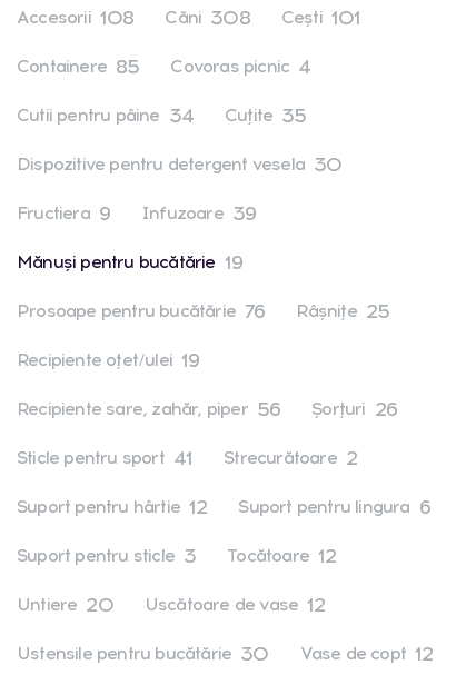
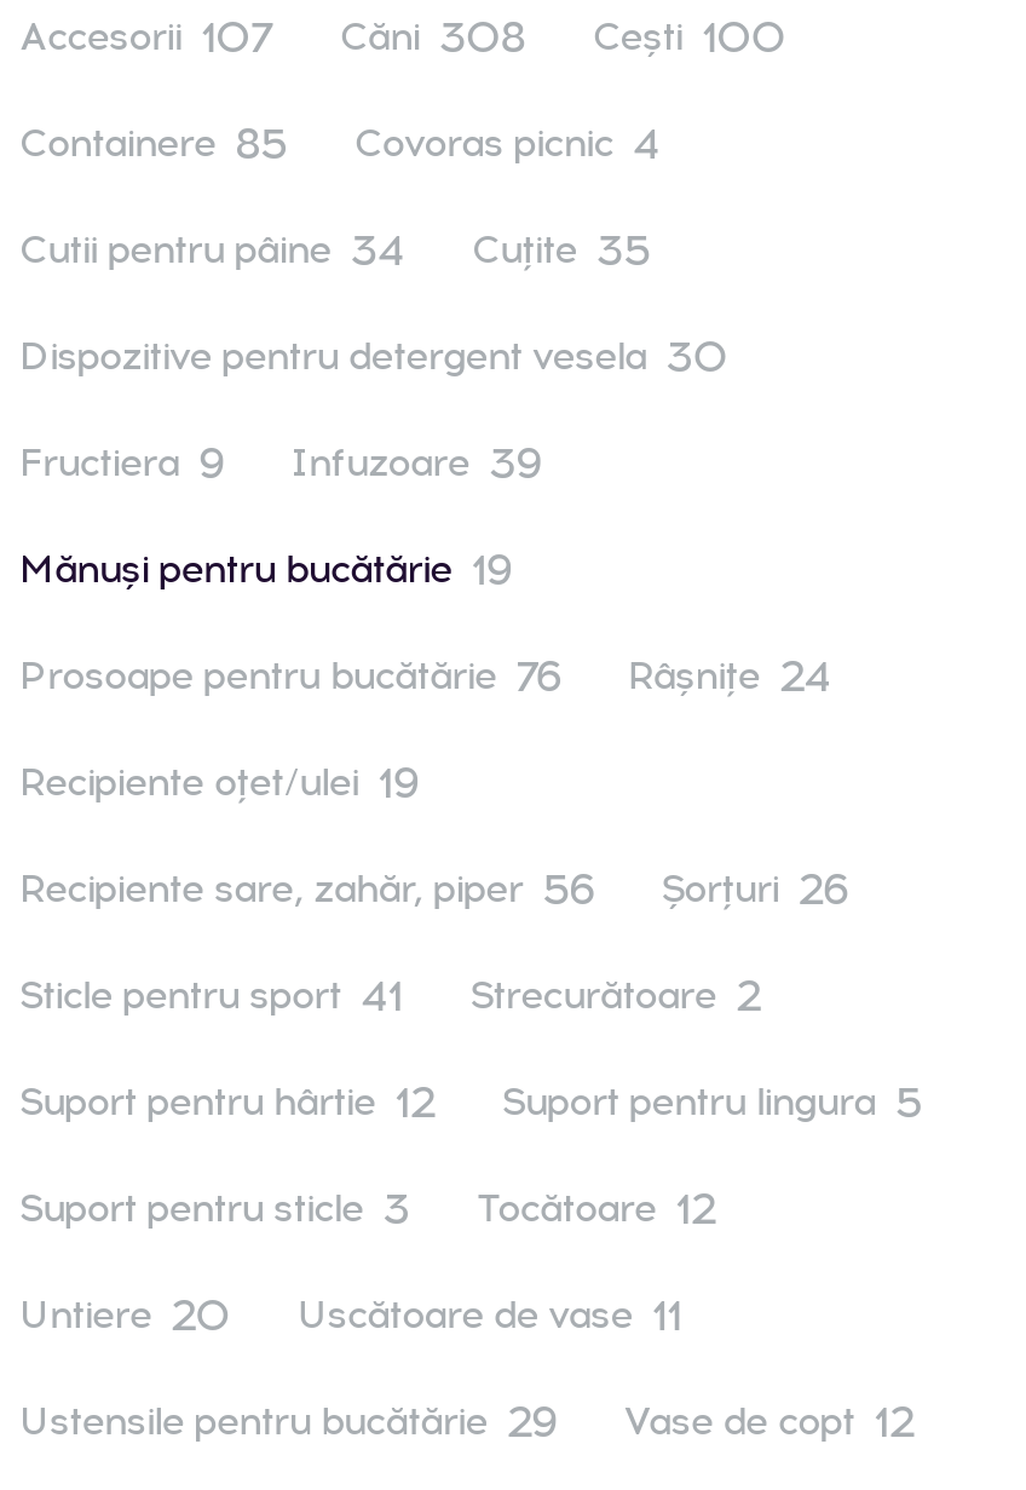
[17,6,134,30] Accesorii 108 -> [19,11,272,64] Accesorii 107
[281,6,361,30] Ceşti 101 -> [592,11,785,64] Ceşti 100
[17,299,389,324] Prosoape pentru bucătărie 76 Râşniţe 25 -> [19,650,830,703] Prosoape pentru bucătărie 76 Râşniţe 24
[238,495,430,519] Suport pentru lingura 6 -> [502,1076,921,1129] Suport pentru lingura 5
[144,593,325,617] Uscătoare de vase 12 -> [297,1289,681,1342] Uscătoare de vase 11
[17,642,269,666] Ustensile pentru bucătărie 30 -> [19,1396,556,1449] Ustensile pentru bucătărie 29

